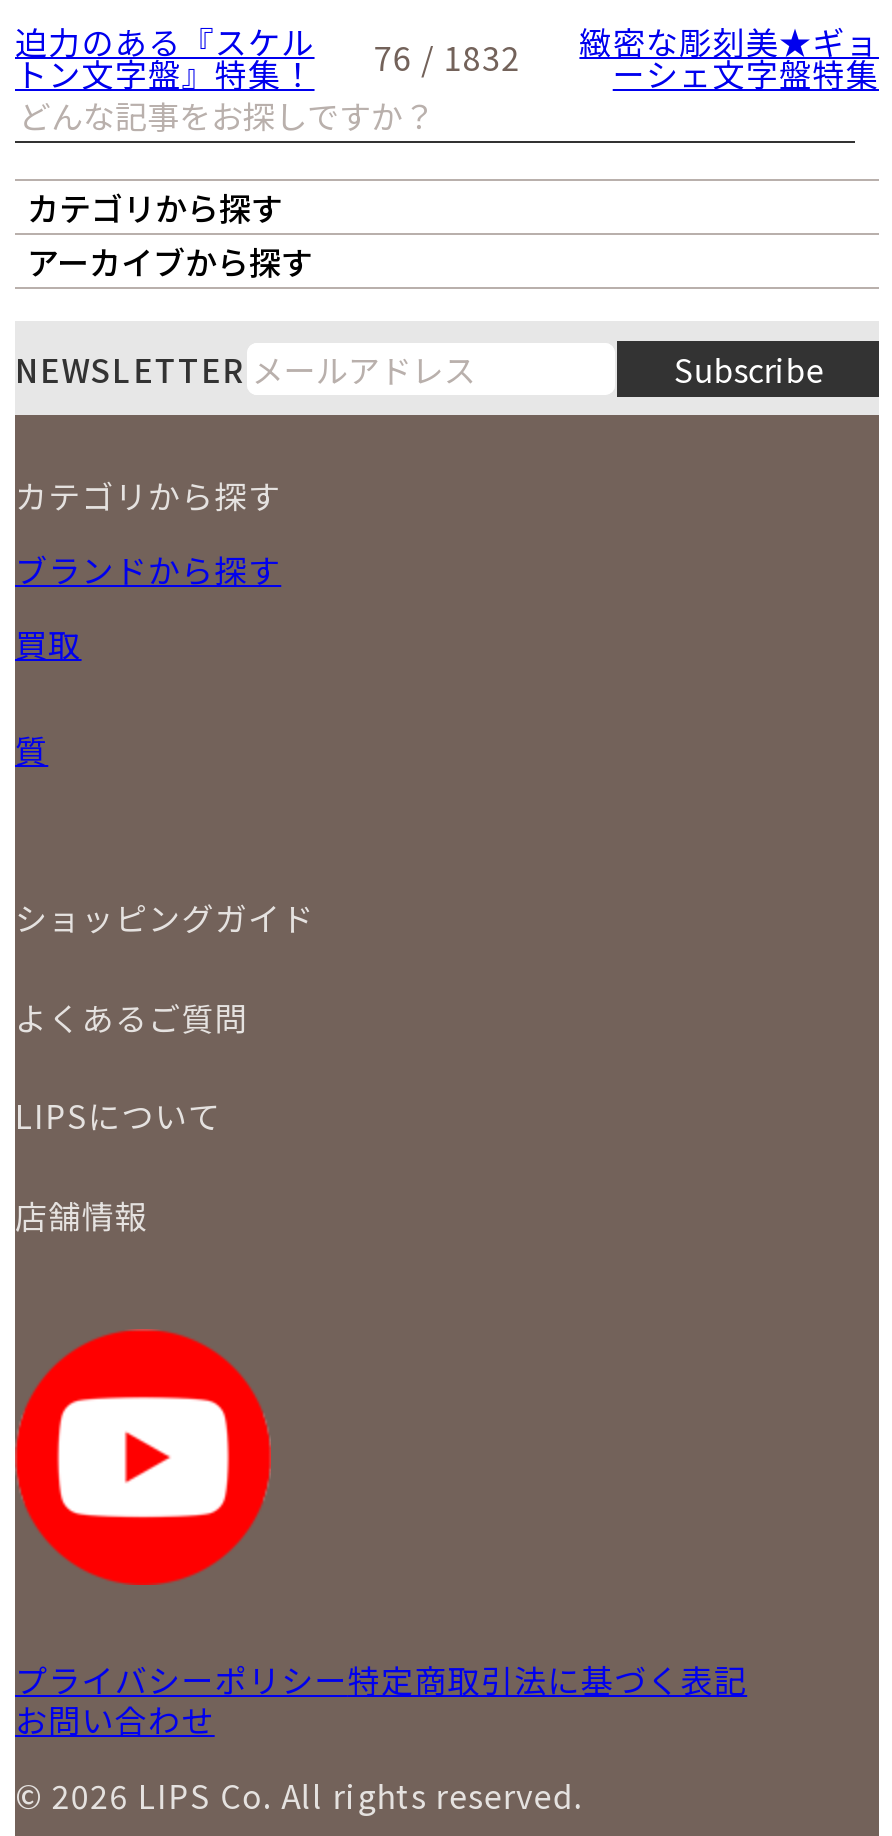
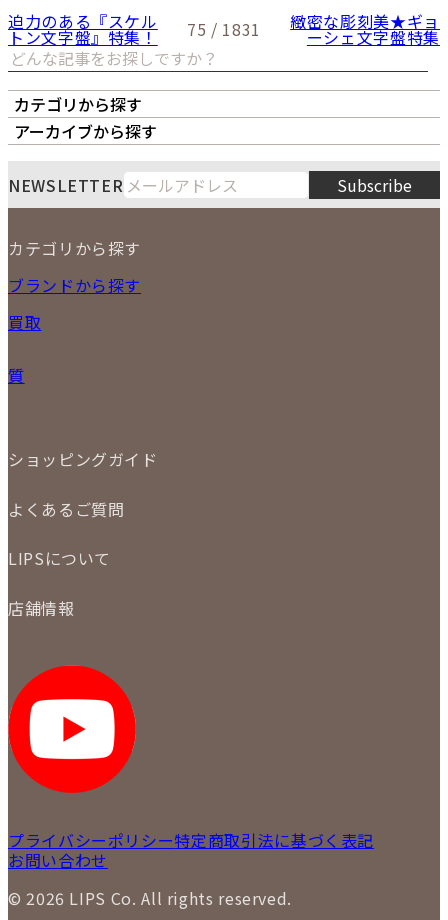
[373,34,521,82] 76 / 1832 -> [187,17,261,41] 75 / 1831

